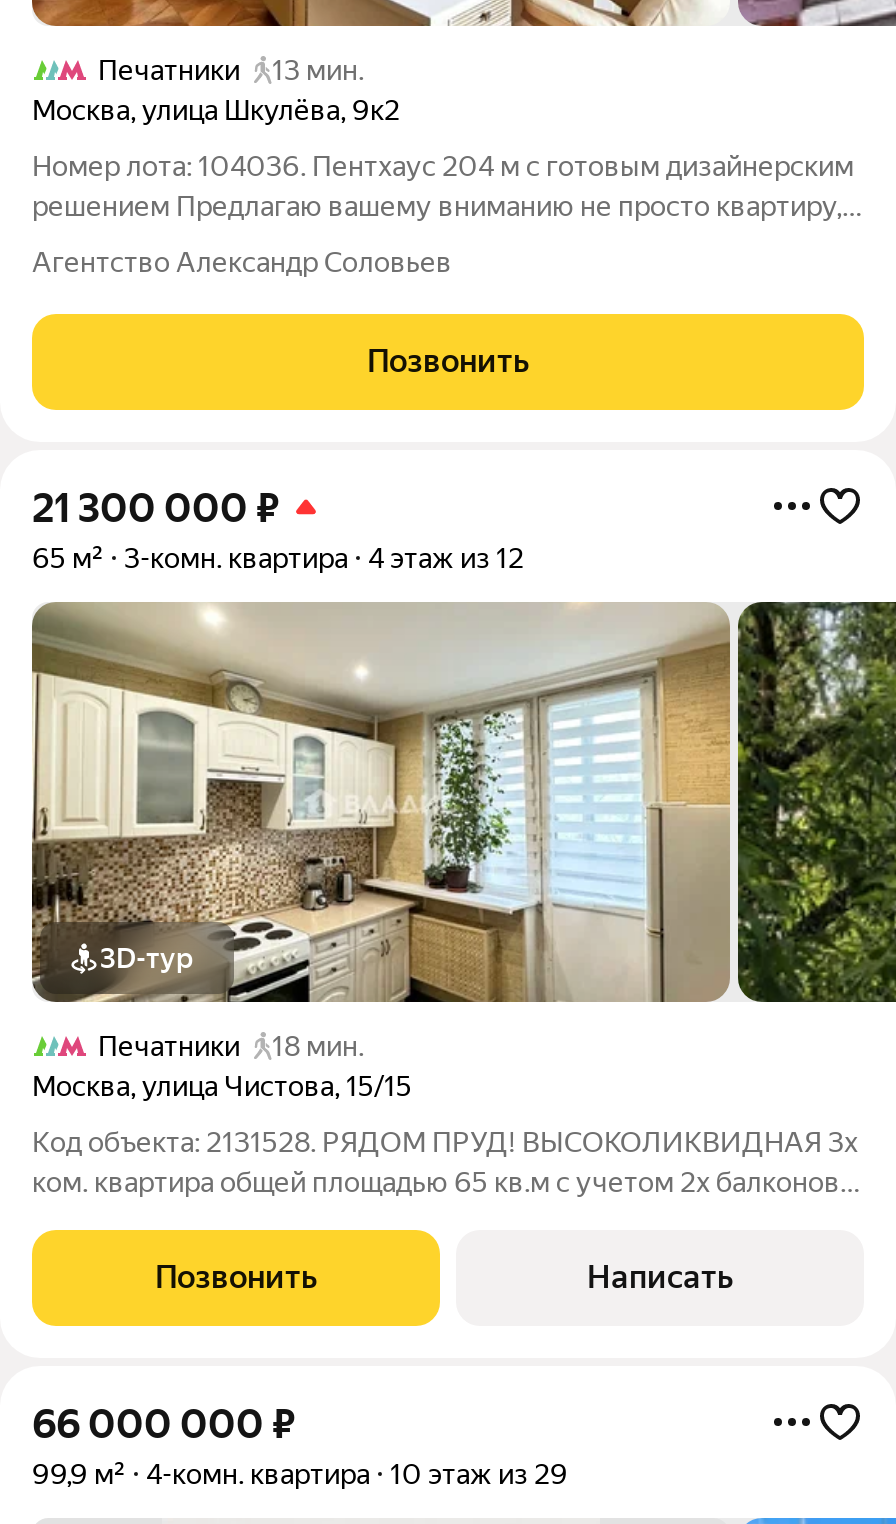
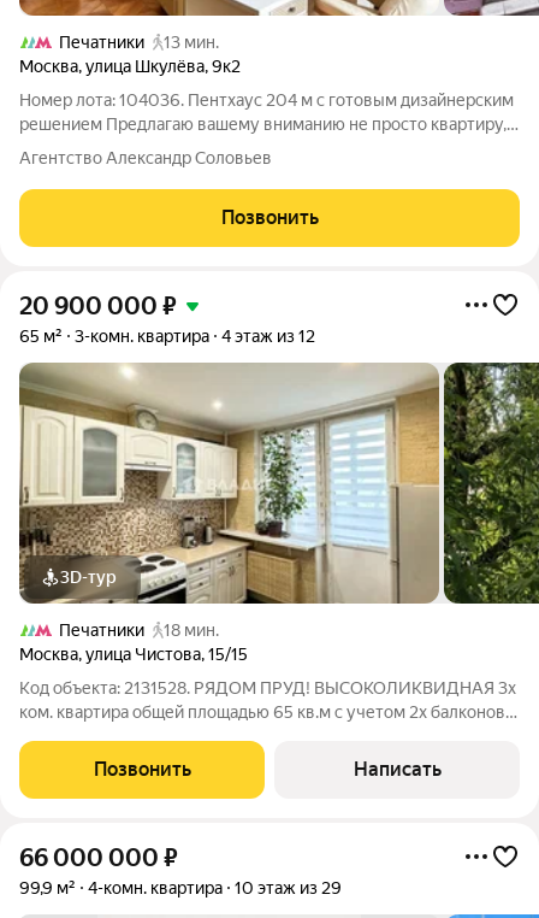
[32,484,280,532] 21 300 000 ₽ -> [19,292,177,321] 20 900 000 ₽

